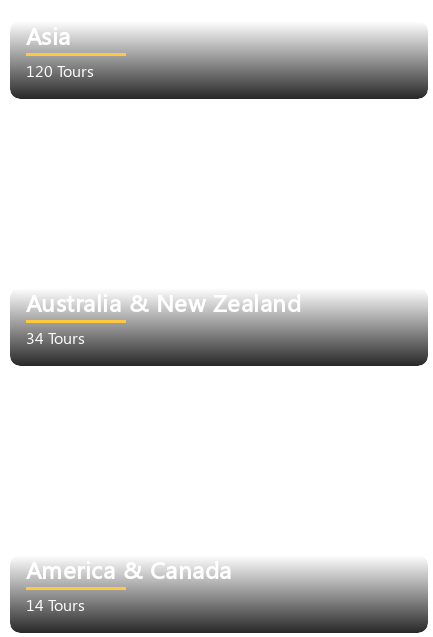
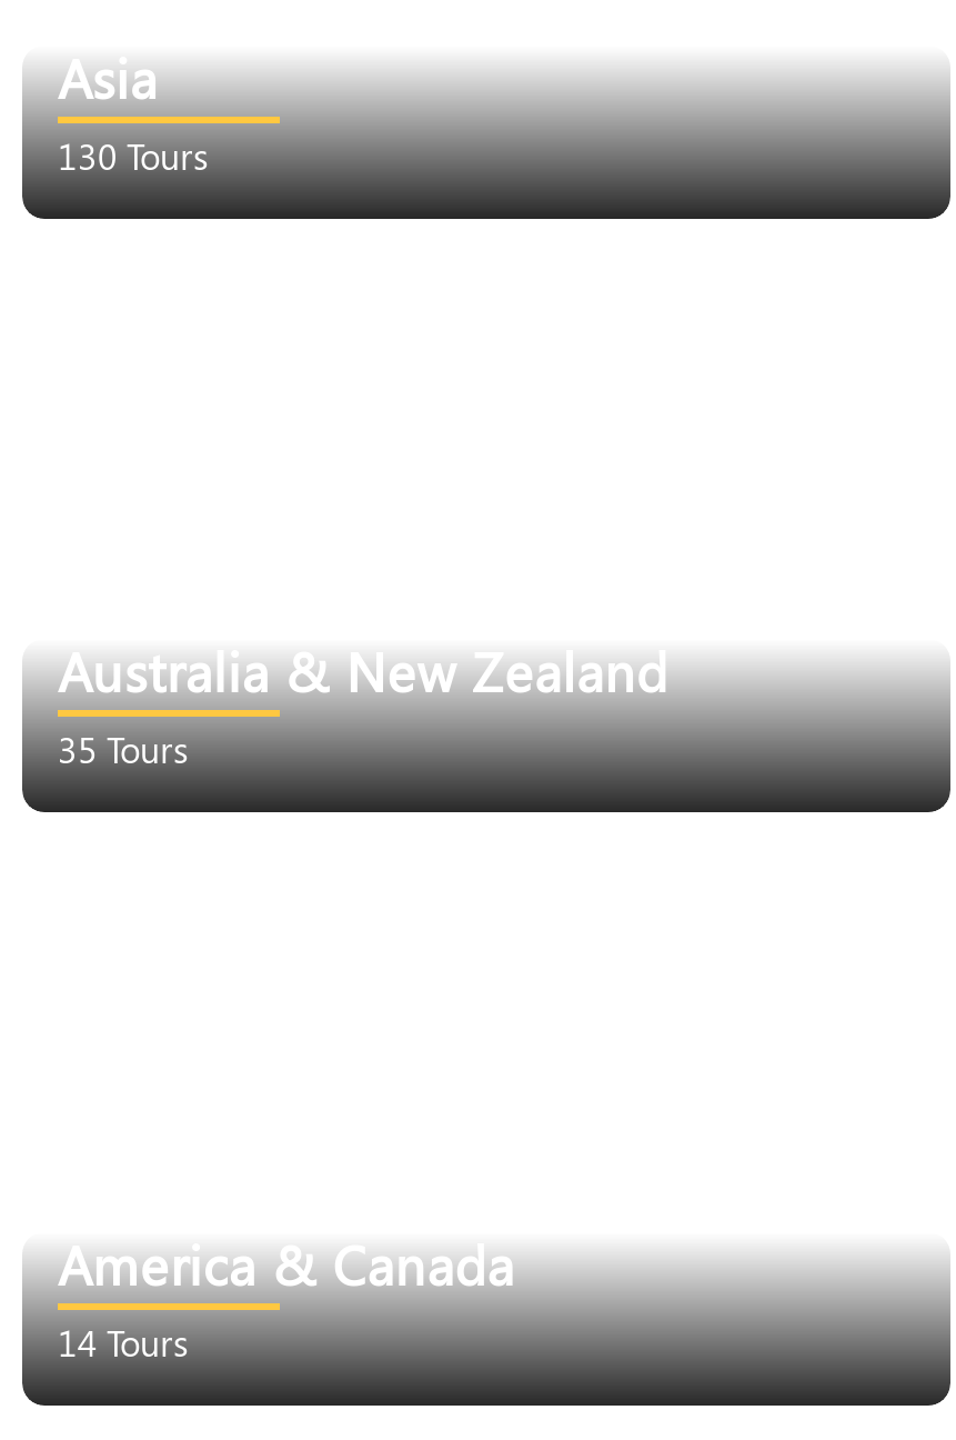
[26,60,94,81] 120 Tours -> [58,132,209,179] 130 Tours
[26,327,85,348] 34 Tours -> [58,725,189,772] 35 Tours

